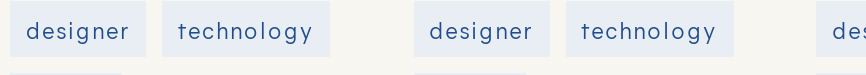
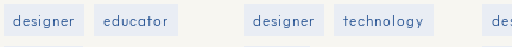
[178,13,314,45] technology -> [103,11,169,29] educator

